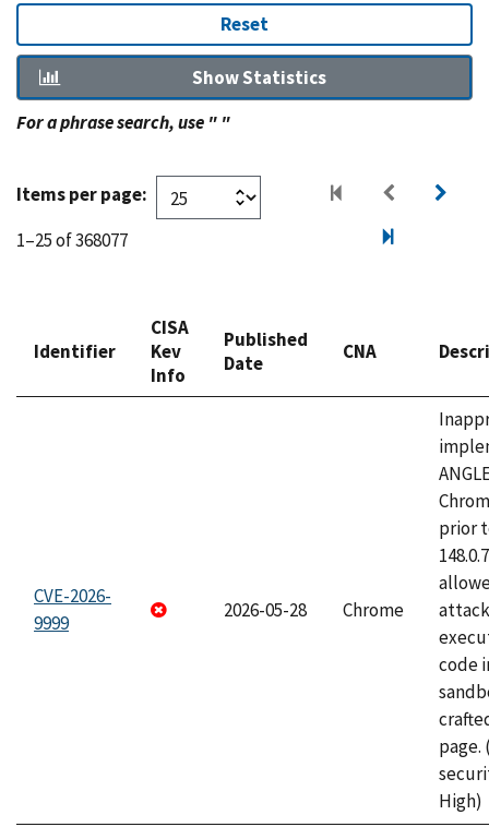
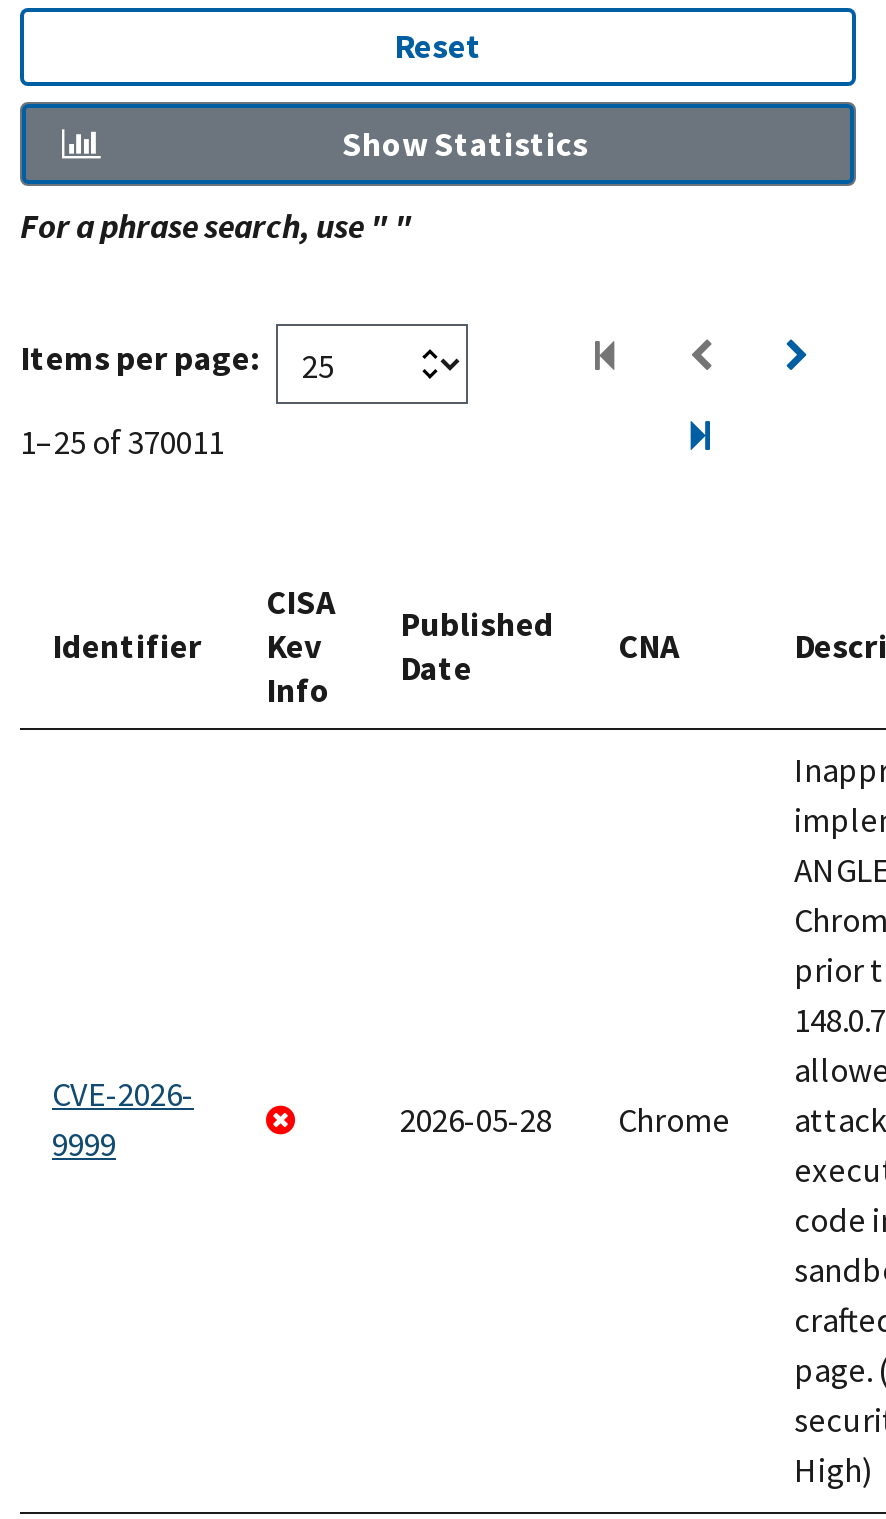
[16,228,128,252] 1–25 of 368077 -> [20,420,224,464] 1–25 of 370011

